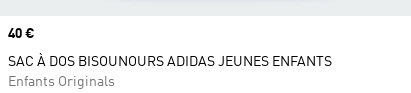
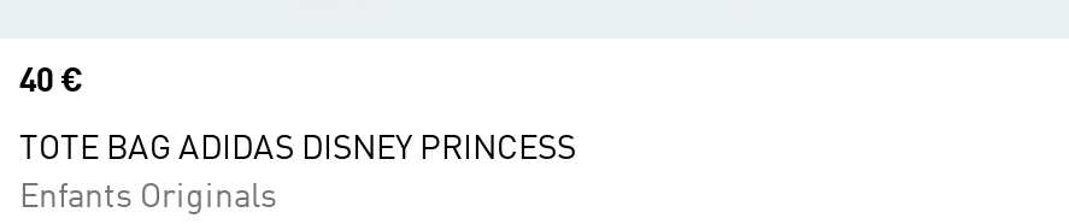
[8,55,332,69] SAC À DOS BISOUNOURS ADIDAS JEUNES ENFANTS -> [19,132,576,166] TOTE BAG ADIDAS DISNEY PRINCESS

